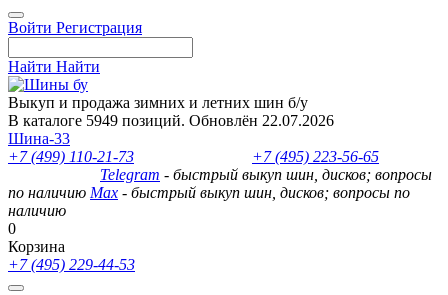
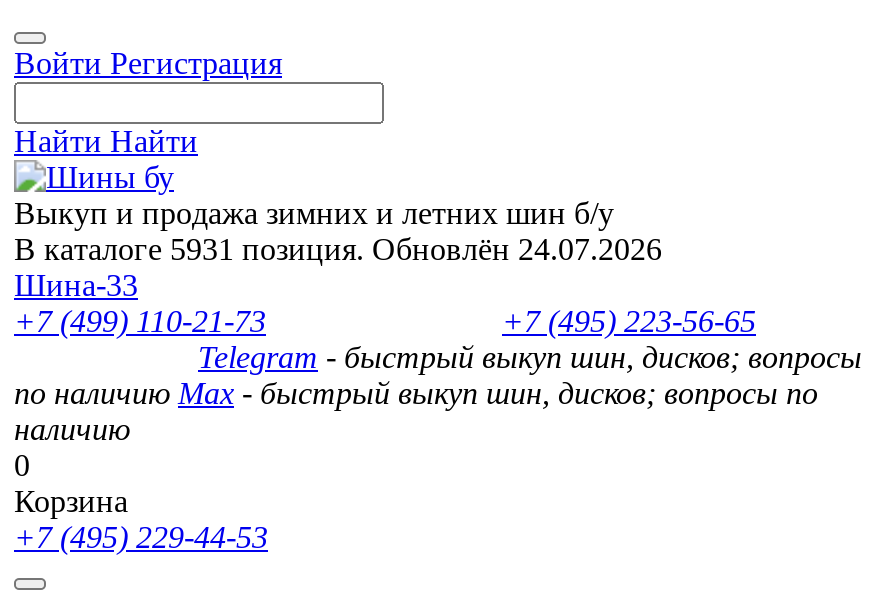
[8,112,334,129] В каталоге 5949 позиций. Обновлён 22.07.2026 -> [14,232,662,266] В каталоге 5931 позиция. Обновлён 24.07.2026

